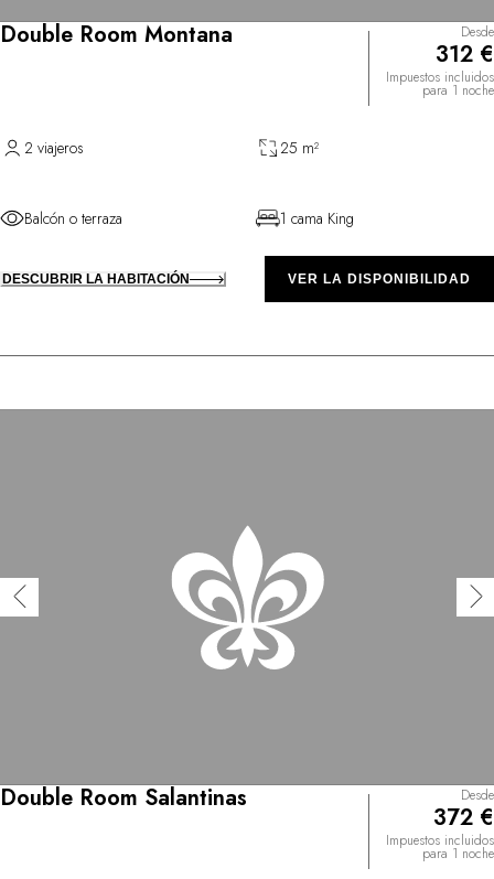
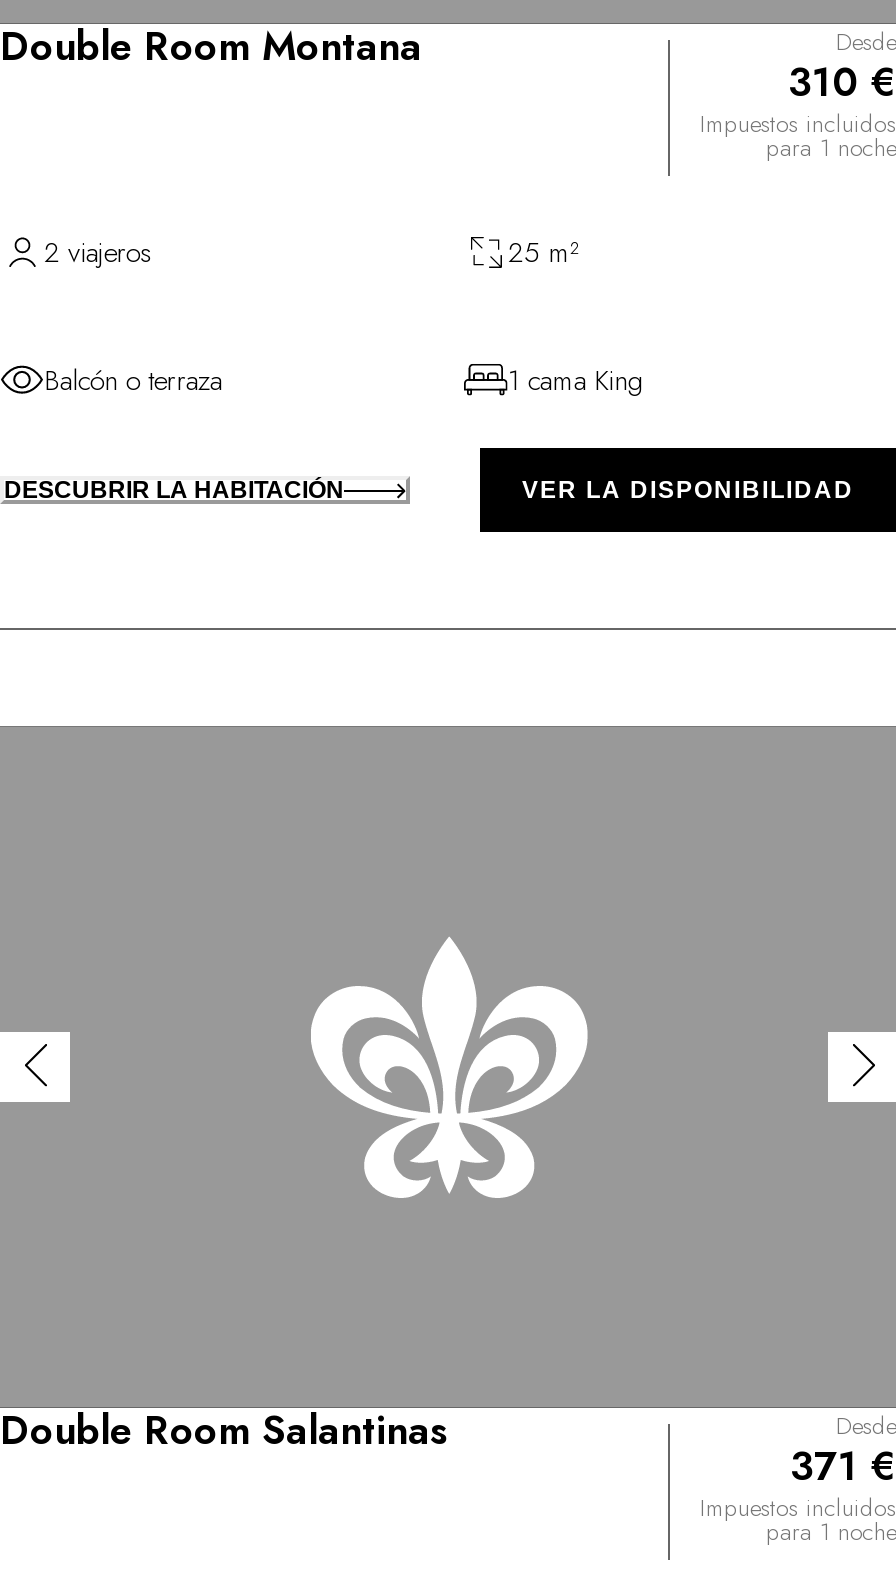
[436,39,494,71] 312 € -> [788,54,896,112] 310 €
[433,802,494,834] 372 € -> [790,1438,896,1496] 371 €

